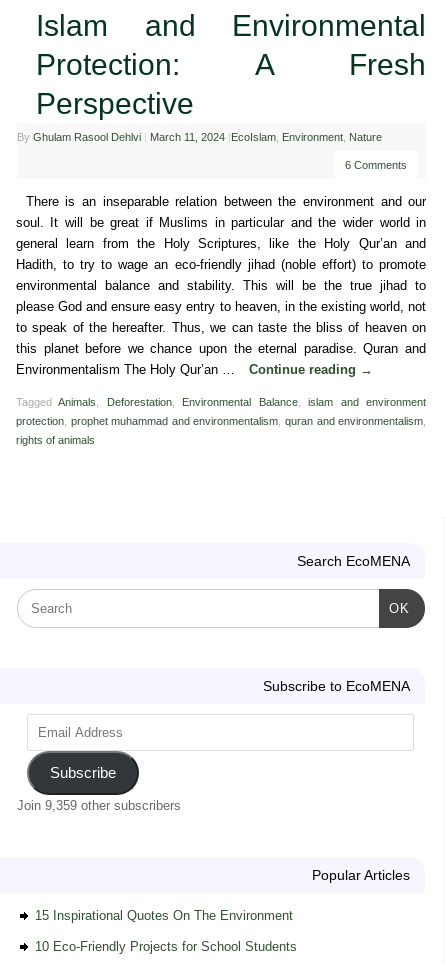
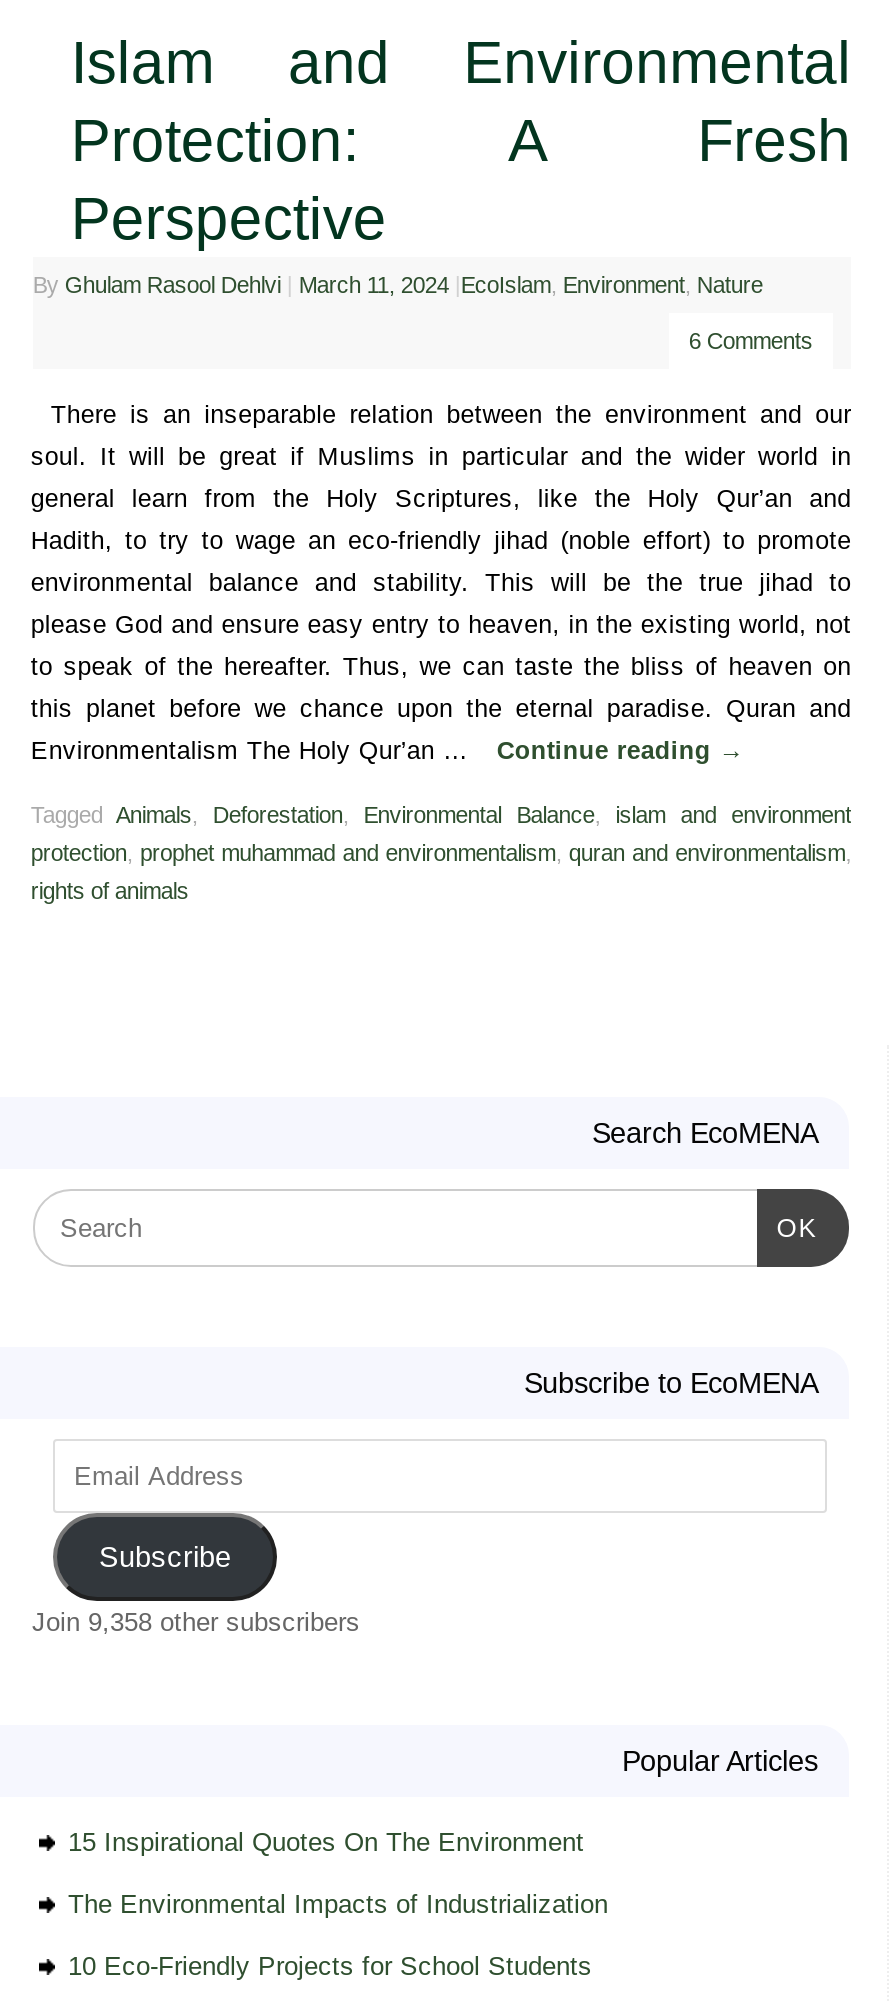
[16,797,180,812] Join 9,359 other subscribers -> [32,1606,360,1636] Join 9,358 other subscribers
none -> [68,1888,608,1918] The Environmental Impacts of Industrialization

